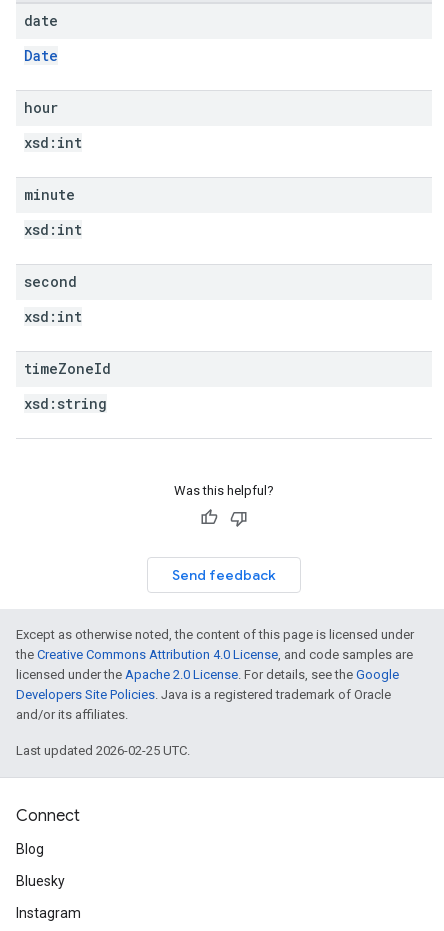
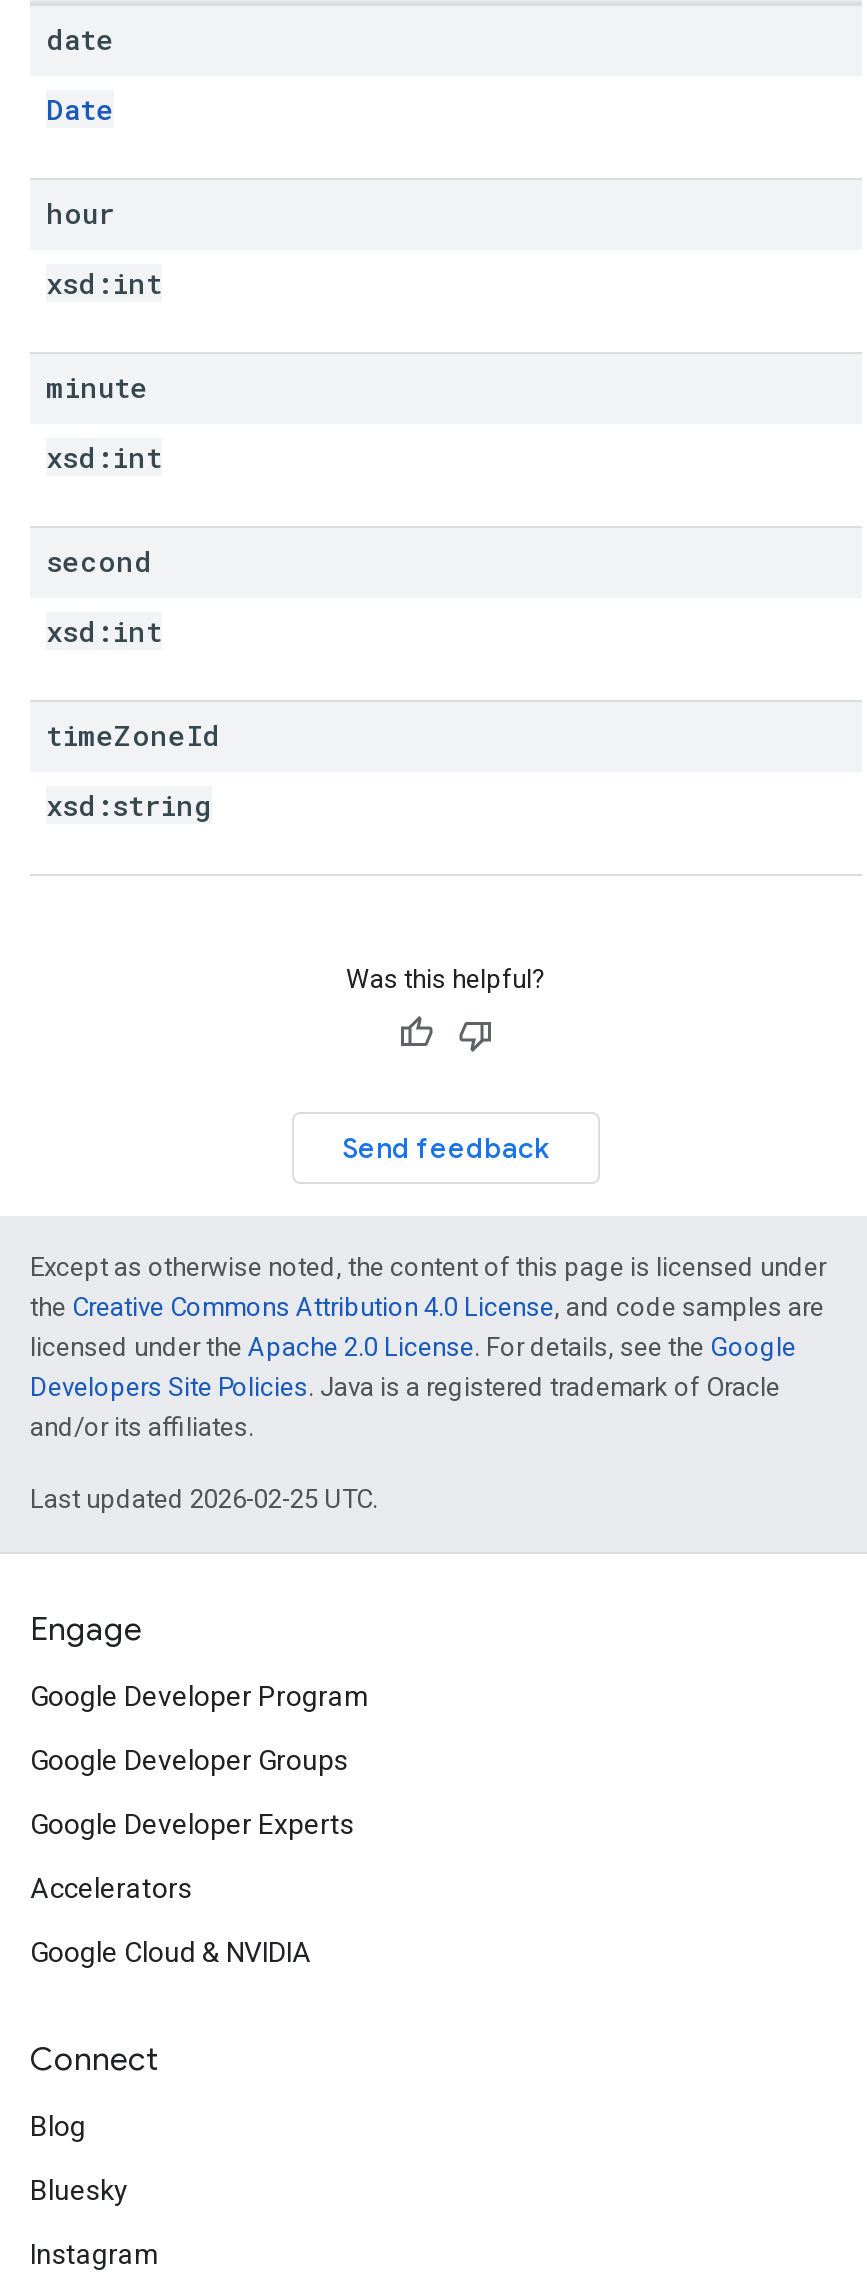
none -> [30,1610,370,1968] Engage | Google Developer Program | Google Developer Groups | Google Developer Experts | Accelerators | Google Cloud & NVIDIA

